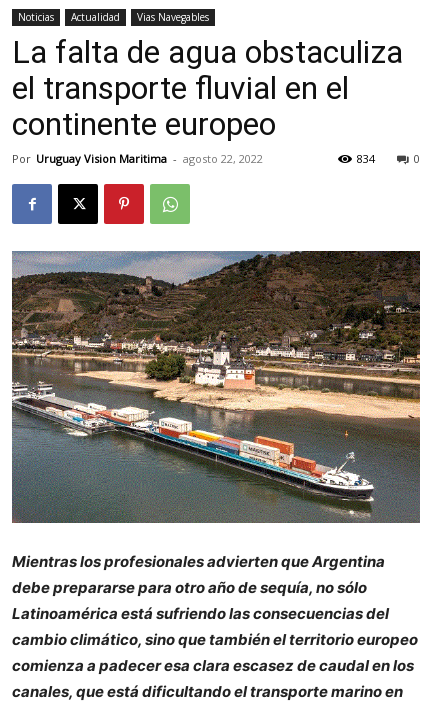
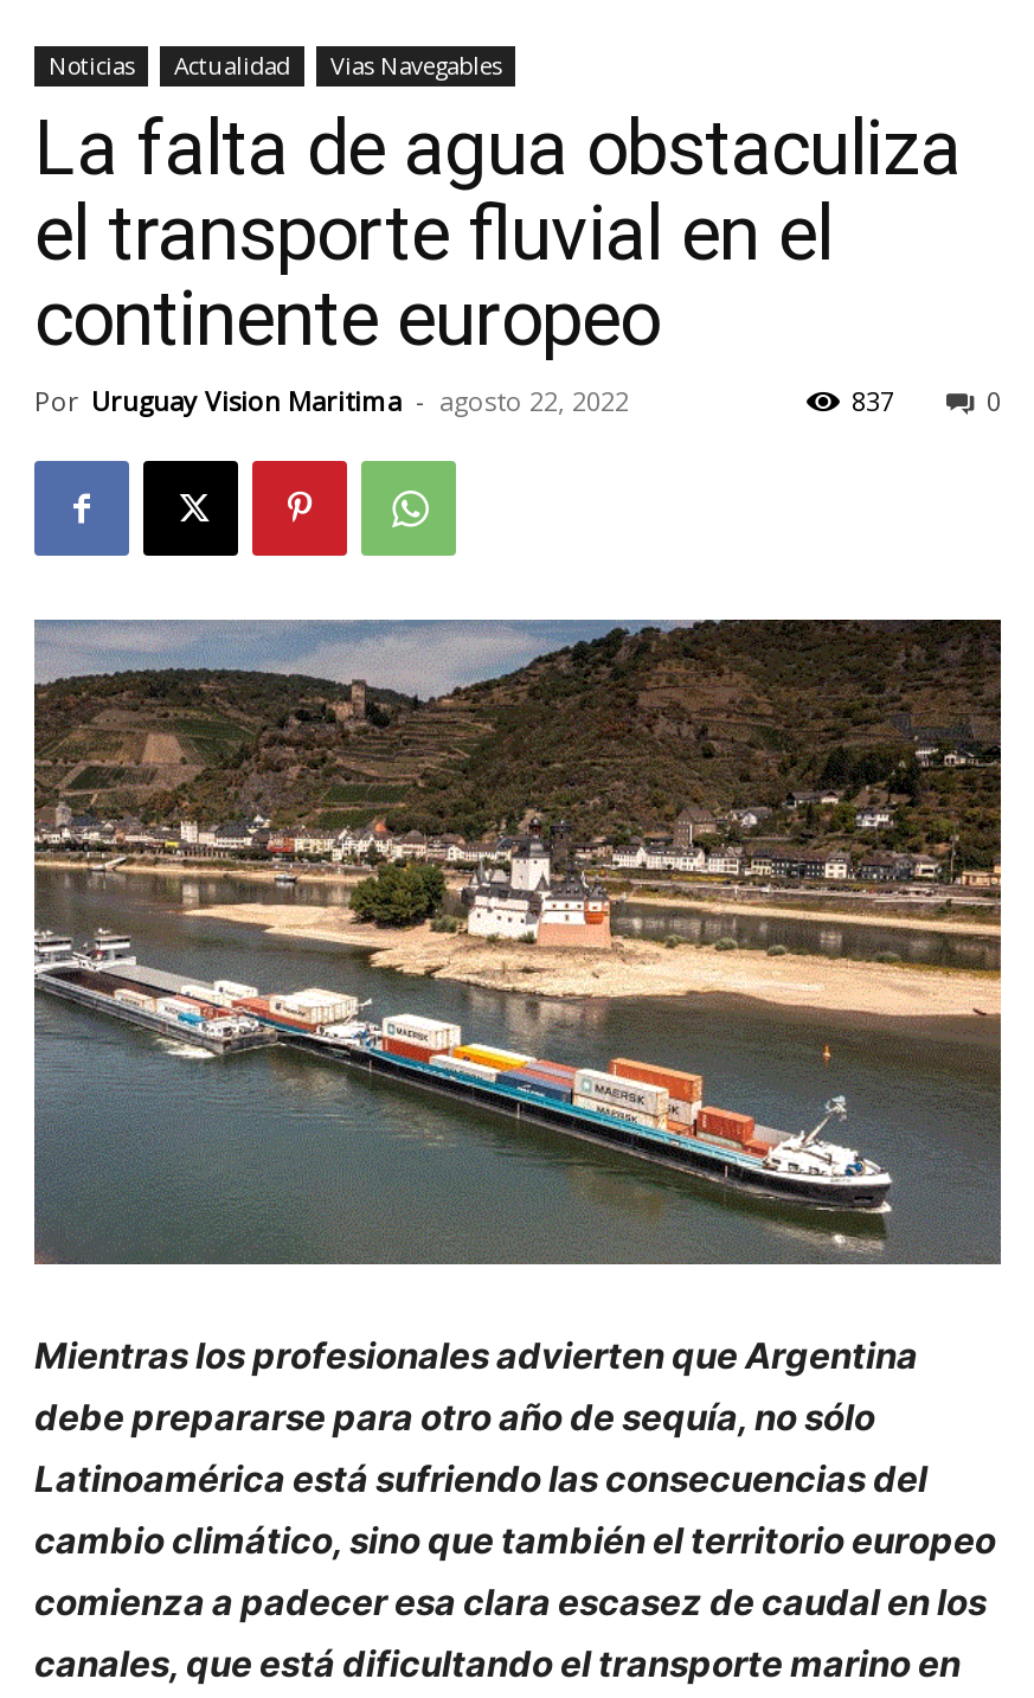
[357,151,375,166] 834 -> [852,383,894,418] 837

